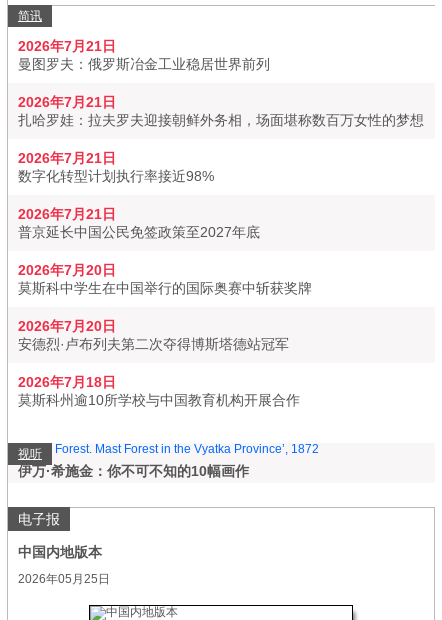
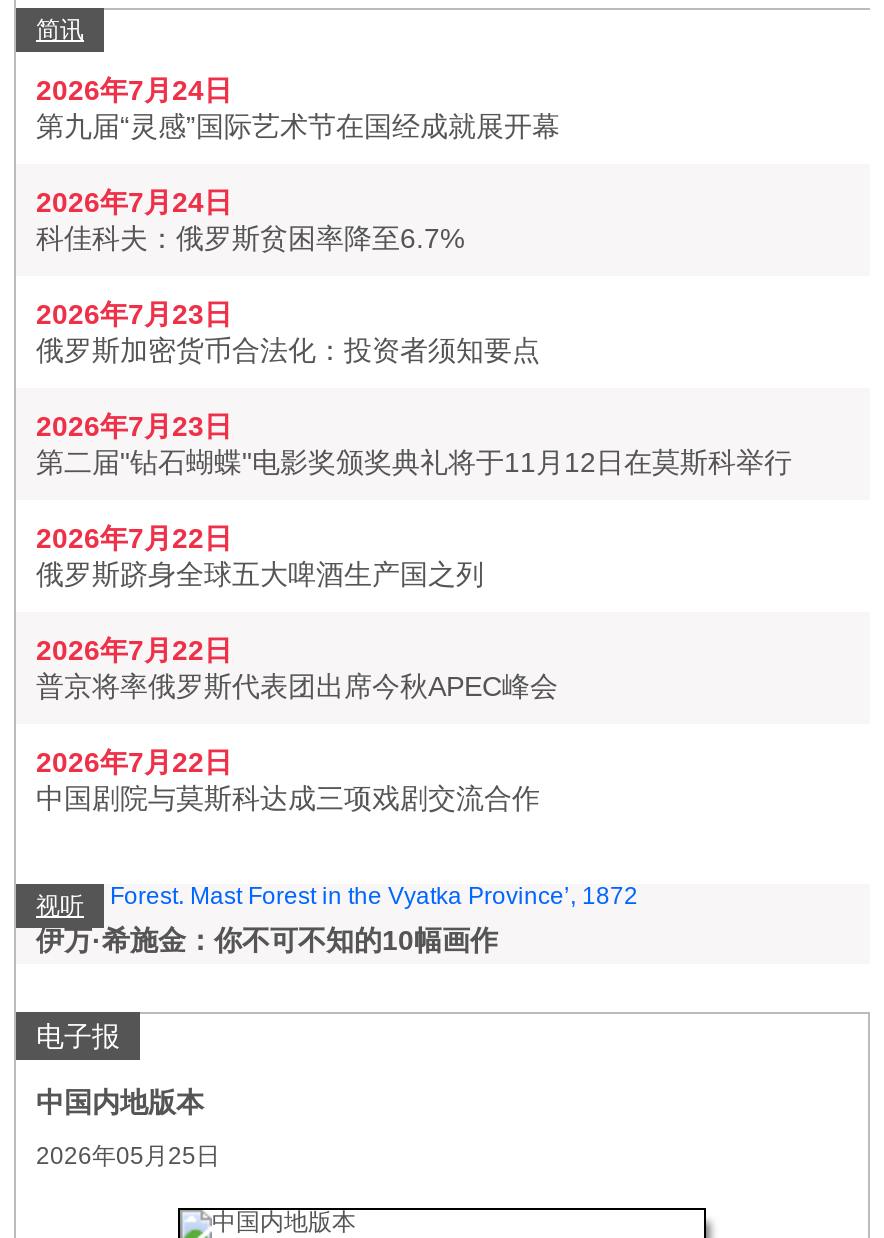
[18,38,270,72] 2026年7月21日 | 曼图罗夫：俄罗斯冶金工业稳居世界前列 -> [36,74,560,142] 2026年7月24日 | 第九届“灵感”国际艺术节在国经成就展开幕
[18,94,424,128] 2026年7月21日 | 扎哈罗娃：拉夫罗夫迎接朝鲜外务相，场面堪称数百万女性的梦想 -> [36,186,464,254] 2026年7月24日 | 科佳科夫：俄罗斯贫困率降至6.7%
[18,150,214,184] 2026年7月21日 | 数字化转型计划执行率接近98% -> [36,298,540,366] 2026年7月23日 | 俄罗斯加密货币合法化：投资者须知要点
[18,206,260,240] 2026年7月21日 | 普京延长中国公民免签政策至2027年底 -> [36,410,792,478] 2026年7月23日 | 第二届"钻石蝴蝶"电影奖颁奖典礼将于11月12日在莫斯科举行
[18,262,312,296] 2026年7月20日 | 莫斯科中学生在中国举行的国际奥赛中斩获奖牌 -> [36,522,484,590] 2026年7月22日 | 俄罗斯跻身全球五大啤酒生产国之列
[18,318,289,352] 2026年7月20日 | 安德烈·卢布列夫第二次夺得博斯塔德站冠军 -> [36,634,558,702] 2026年7月22日 | 普京将率俄罗斯代表团出席今秋APEC峰会
[18,374,300,408] 2026年7月18日 | 莫斯科州逾10所学校与中国教育机构开展合作 -> [36,746,540,814] 2026年7月22日 | 中国剧院与莫斯科达成三项戏剧交流合作

